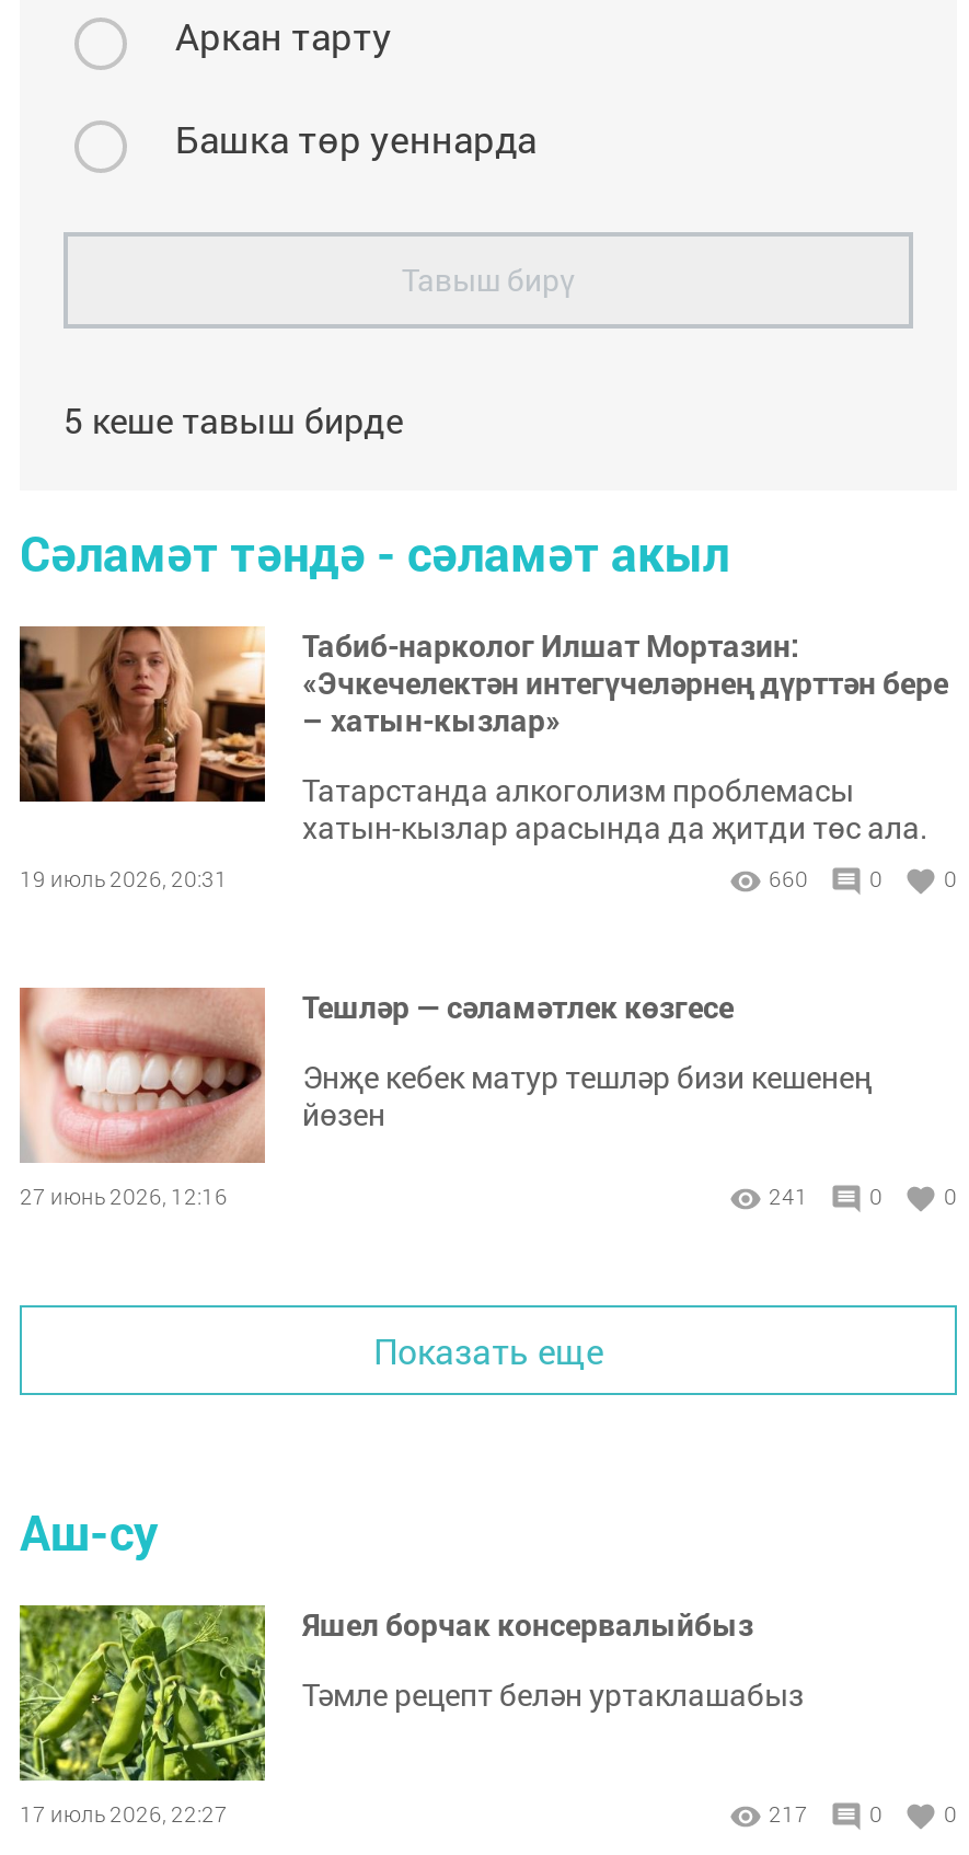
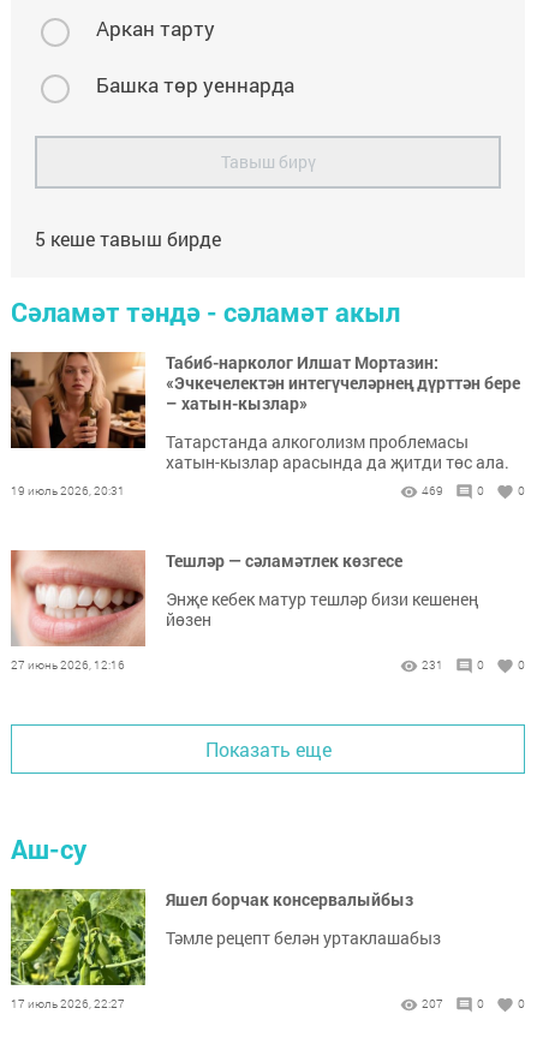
[769,866,808,894] 660 -> [422,483,443,499] 469
[769,1183,808,1212] 241 -> [422,658,443,673] 231
[769,1801,808,1829] 217 -> [422,996,443,1012] 207

